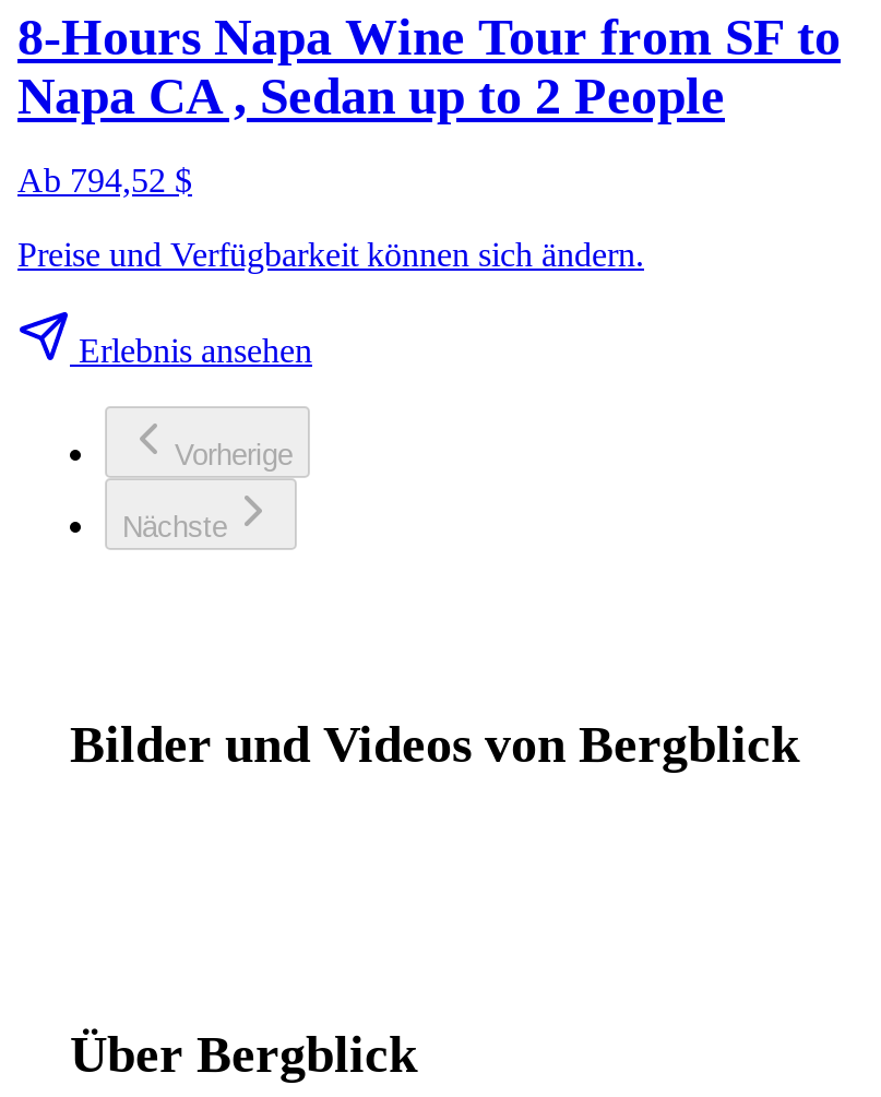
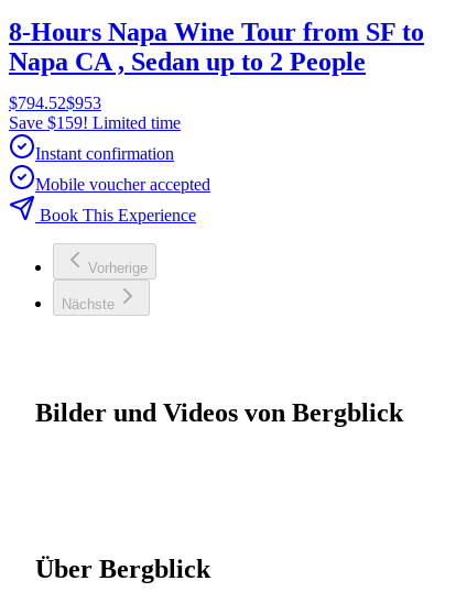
[17,163,644,370] Ab 794,52 $ | Preise und Verfügbarkeit können sich ändern. | Erlebnis ansehen -> [9,93,210,224] $794.52$953 | Save $159! Limited time | Instant confirmation | Mobile voucher accepted | Book This Experience

